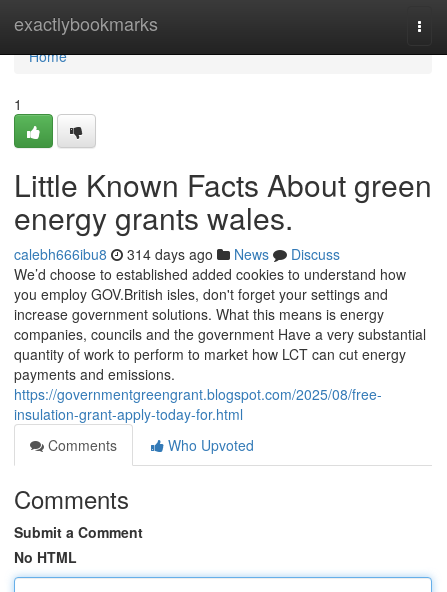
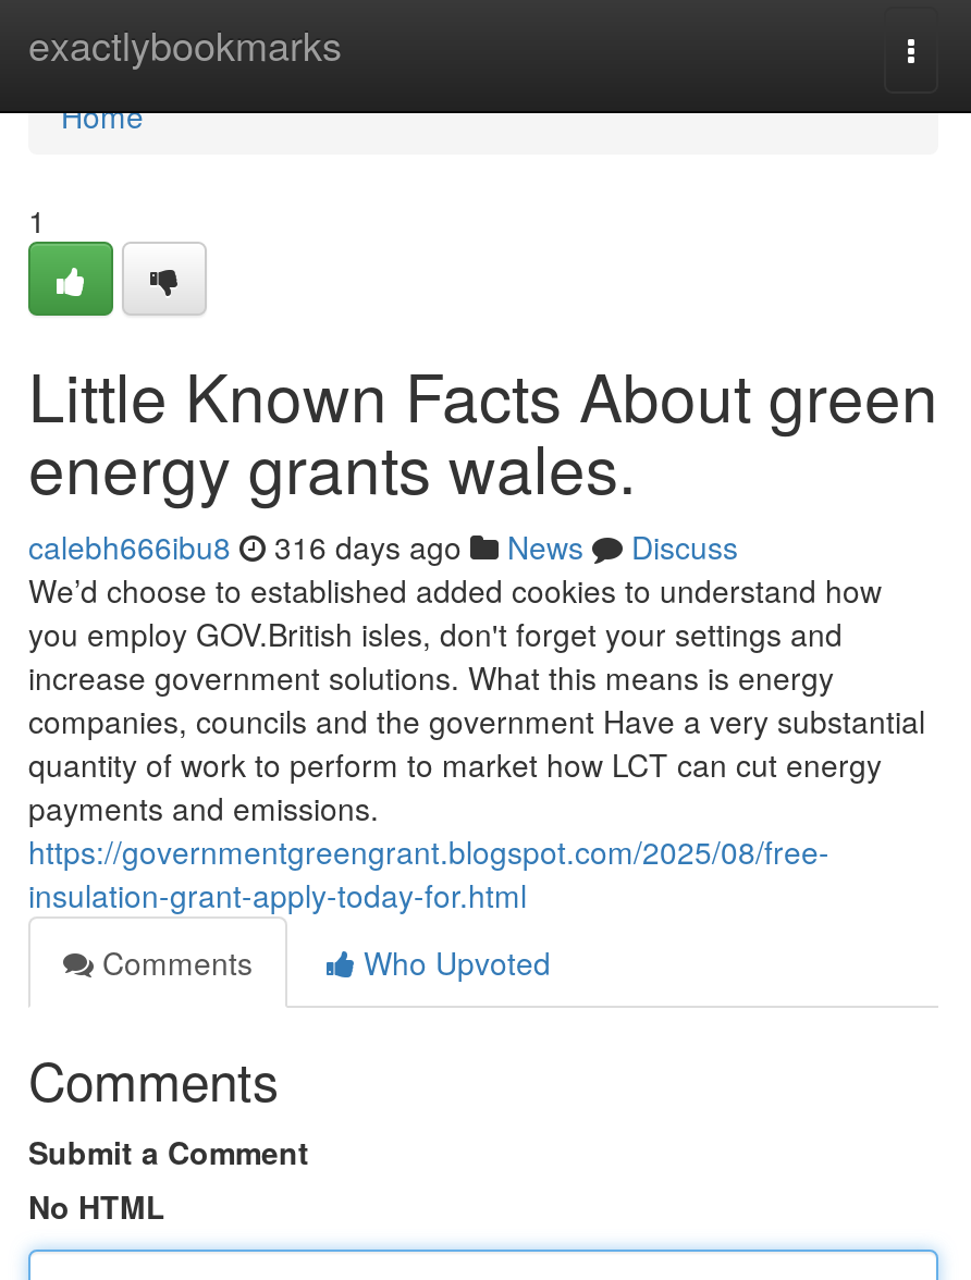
[14,244,340,264] calebh666ibu8 314 days ago News Discuss -> [28,525,738,568] calebh666ibu8 316 days ago News Discuss

